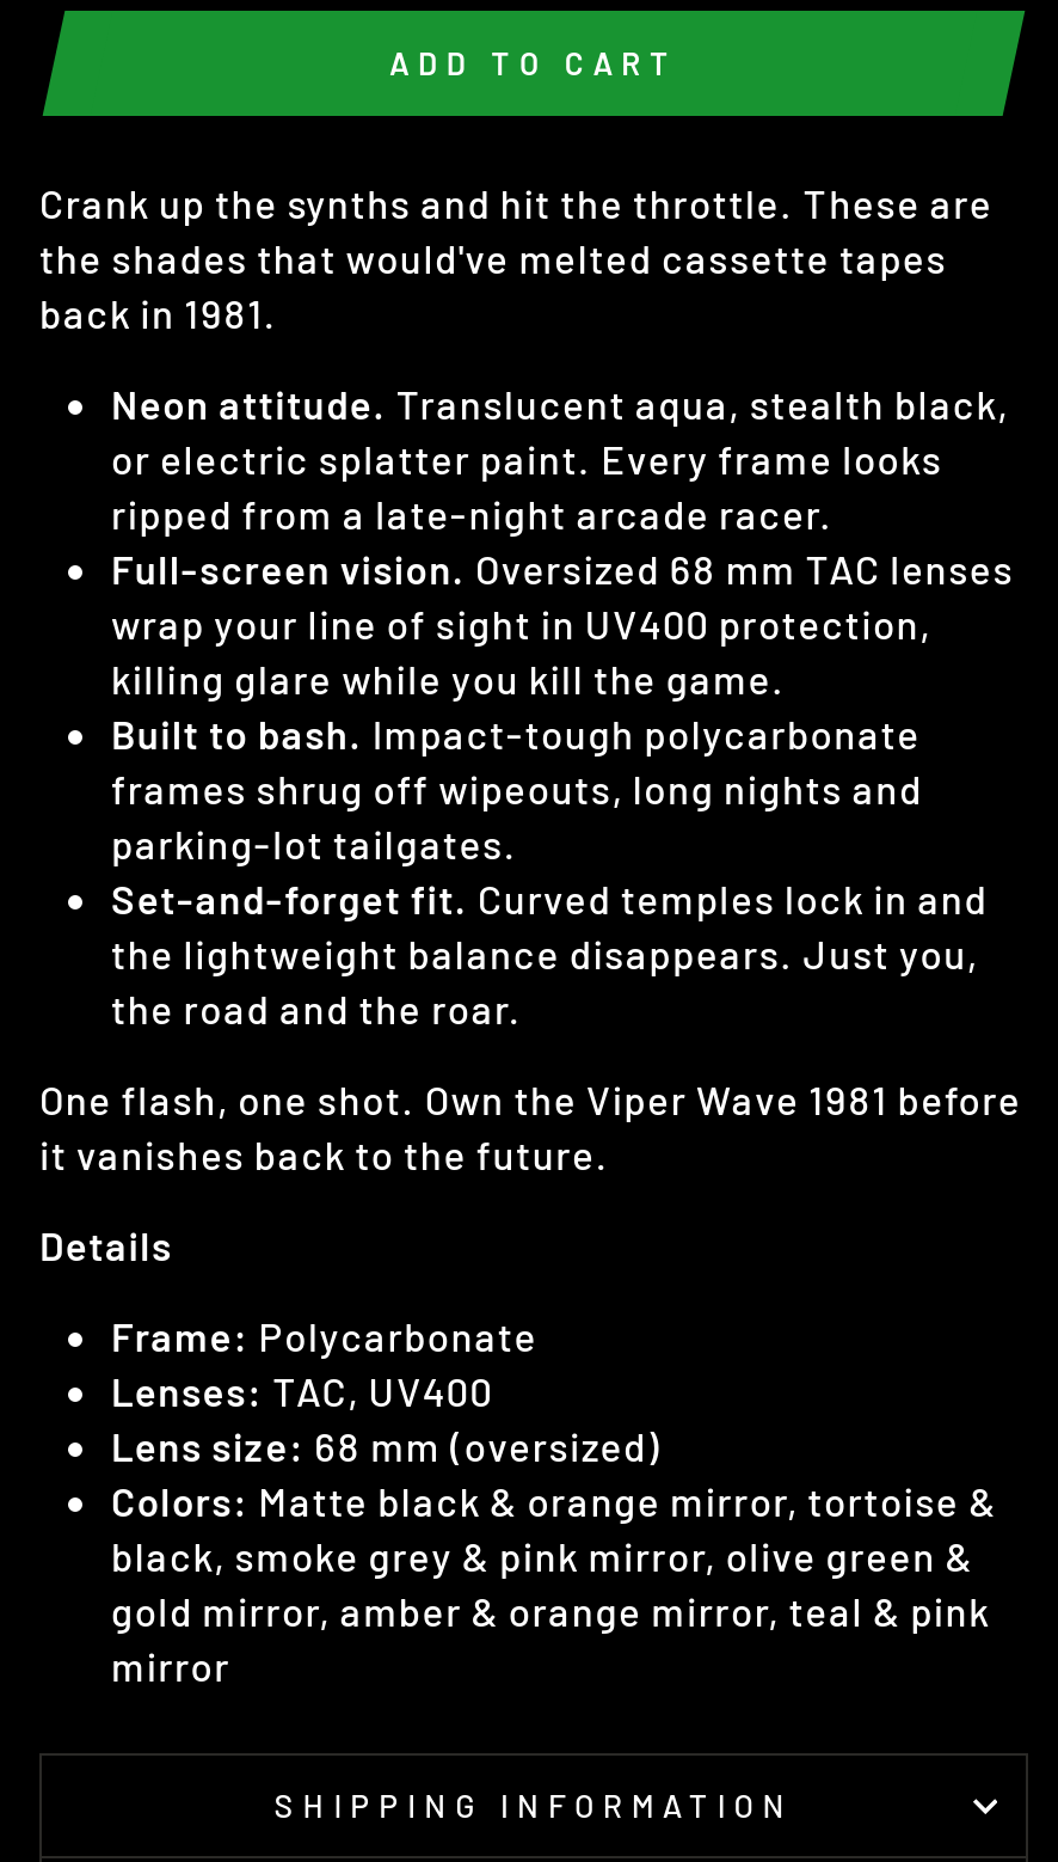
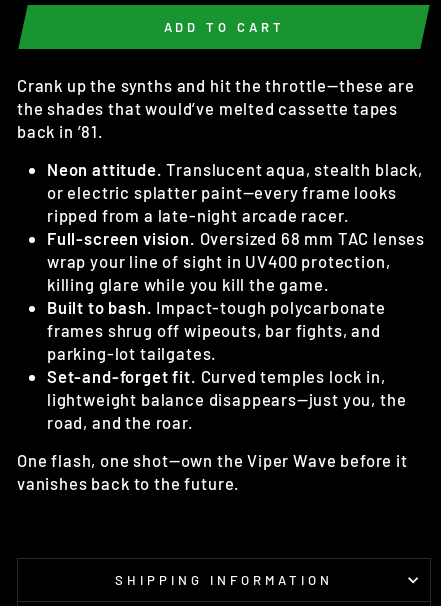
[39,178,993,336] Crank up the synths and hit the throttle. These are | the shades that would've melted cassette tapes | back in 1981. -> [17,75,414,141] Crank up the synths and hit the throttle—these are | the shades that would’ve melted cassette tapes | back in ’81.
[111,434,1014,592] or electric splatter paint. Every frame looks | ripped from a late-night arcade racer. | Full-screen vision. Oversized 68 mm TAC lenses -> [47,182,425,248] or electric splatter paint—every frame looks | ripped from a late‑night arcade racer. | Full‑screen vision. Oversized 68 mm TAC lenses
[39,709,1021,1689] Built to bash. Impact-tough polycarbonate | frames shrug off wipeouts, long nights and | parking-lot tailgates. | Set-and-forget fit. Curved temples lock in and | the lightweight balance disappears. Just you, | the road and the roar. | One flash, one shot. Own the Viper Wave 1981 before | it vanishes back to the future. | Details | Frame: Polycarbonate | Lenses: TAC, UV400 | Lens size: 68 mm (oversized) | Colors: Matte black & orange mirror, tortoise & | black, smoke grey & pink mirror, olive green & | gold mirror, amber & orange mirror, teal & pink | mirror -> [17,297,408,493] Built to bash. Impact‑tough polycarbonate | frames shrug off wipeouts, bar fights, and | parking‑lot tailgates. | Set‑and‑forget fit. Curved temples lock in, | lightweight balance disappears—just you, the | road, and the roar. | One flash, one shot—own the Viper Wave before it | vanishes back to the future.

